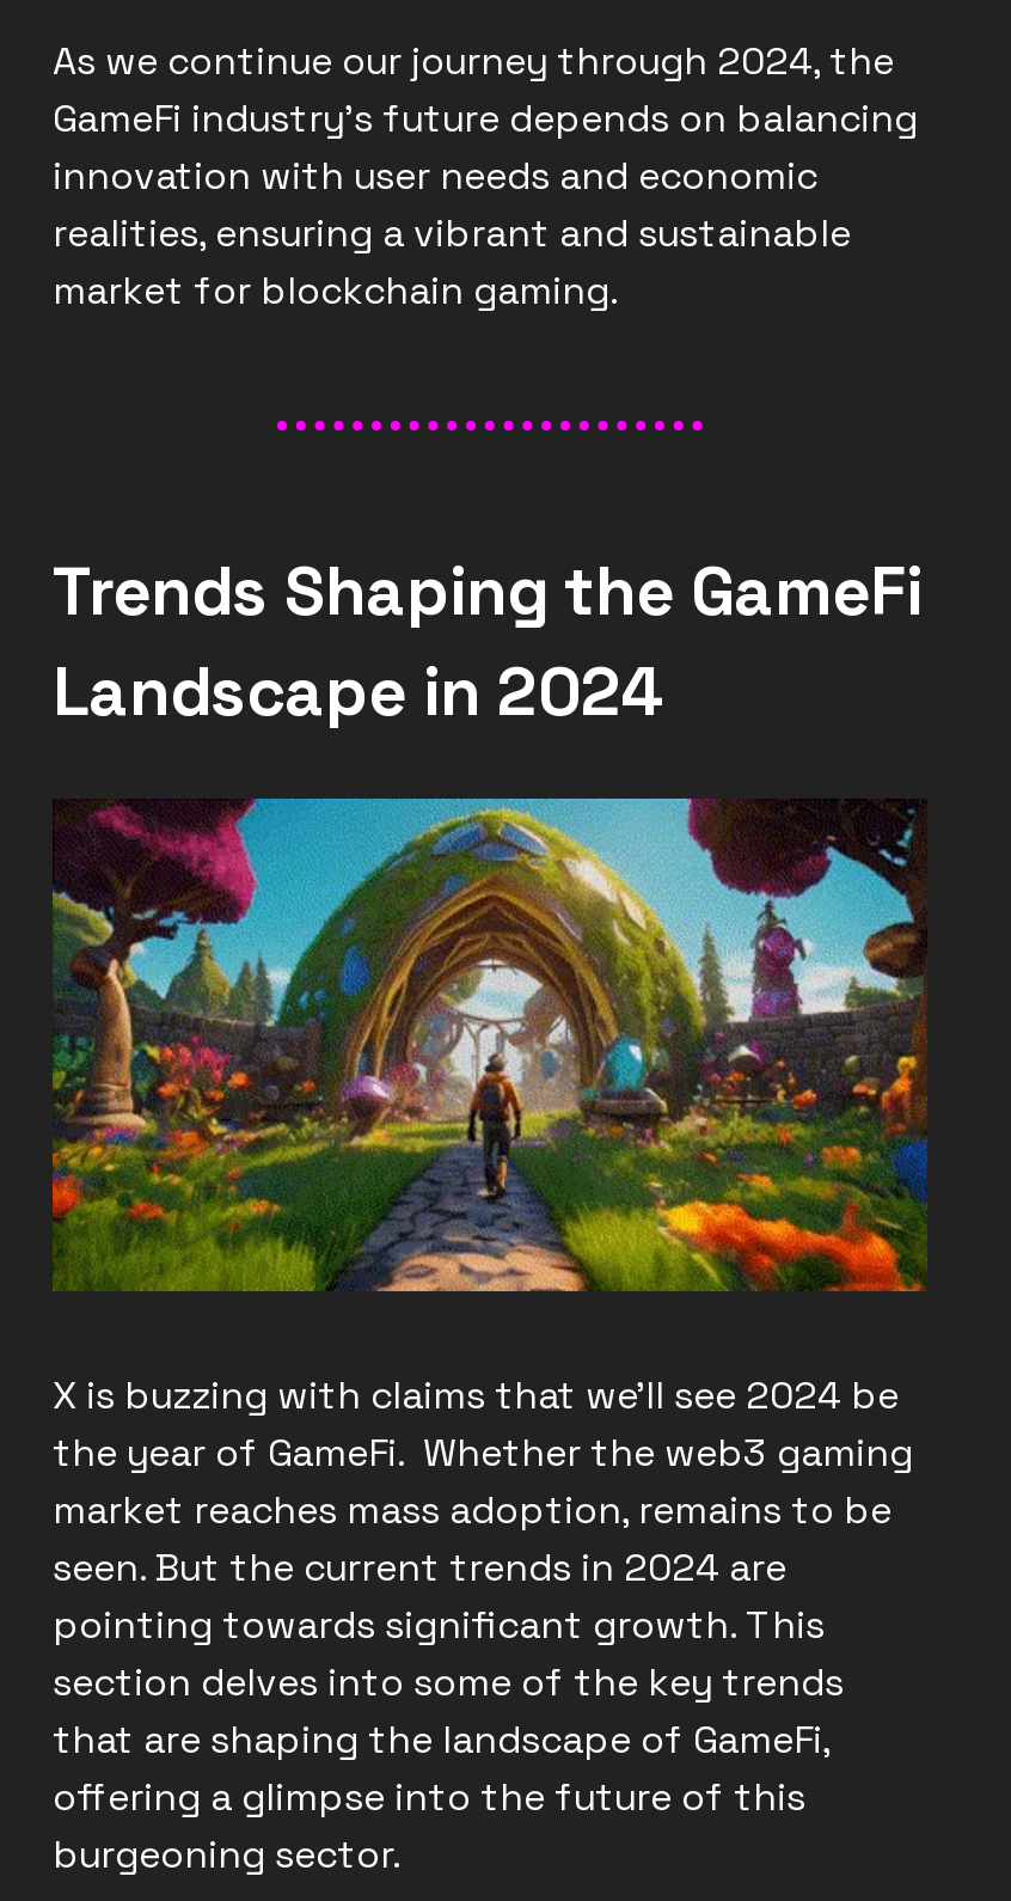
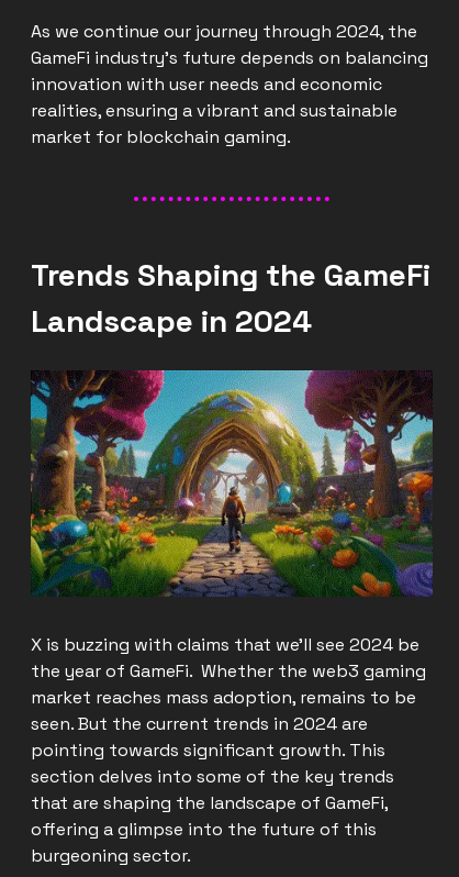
[50,796,930,1294] [image] -> [30,369,434,597] [image]

